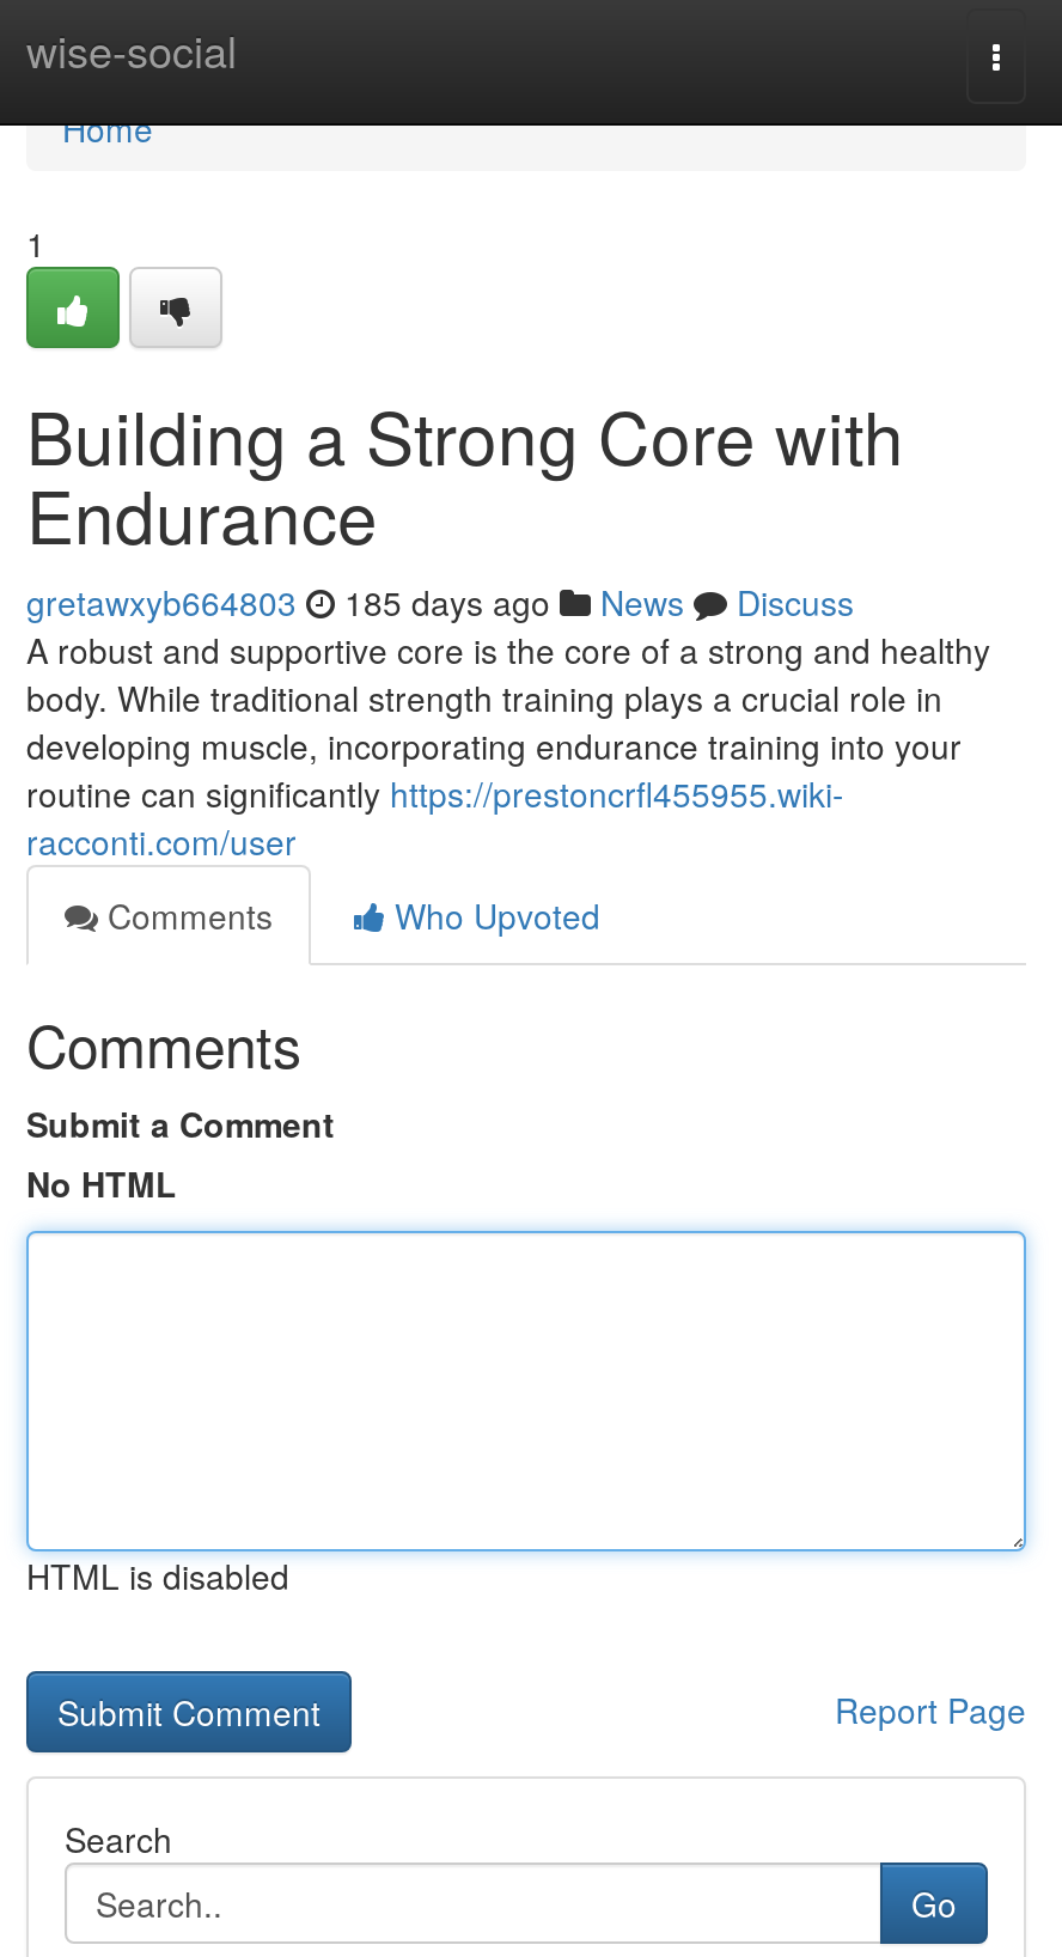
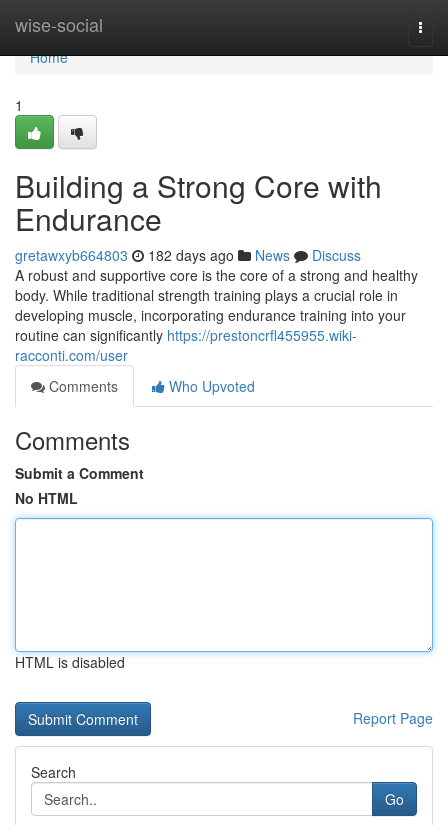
[26,578,854,626] gretawxyb664803 185 days ago News Discuss -> [15,245,361,265] gretawxyb664803 182 days ago News Discuss

